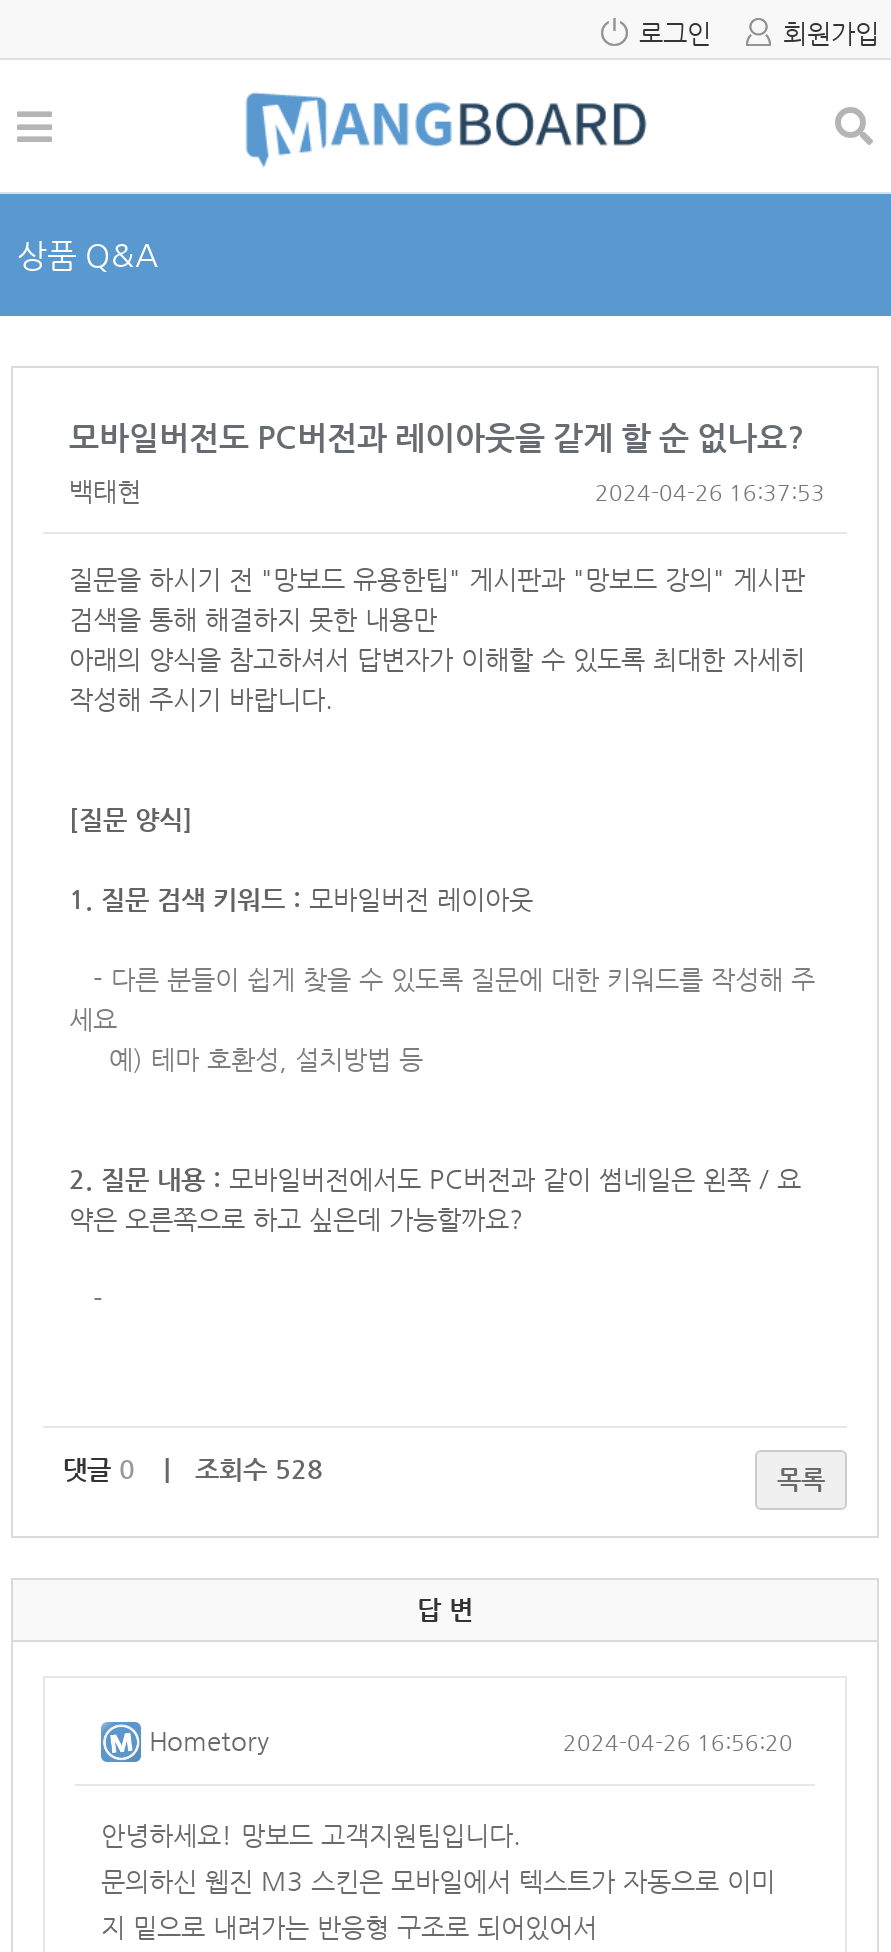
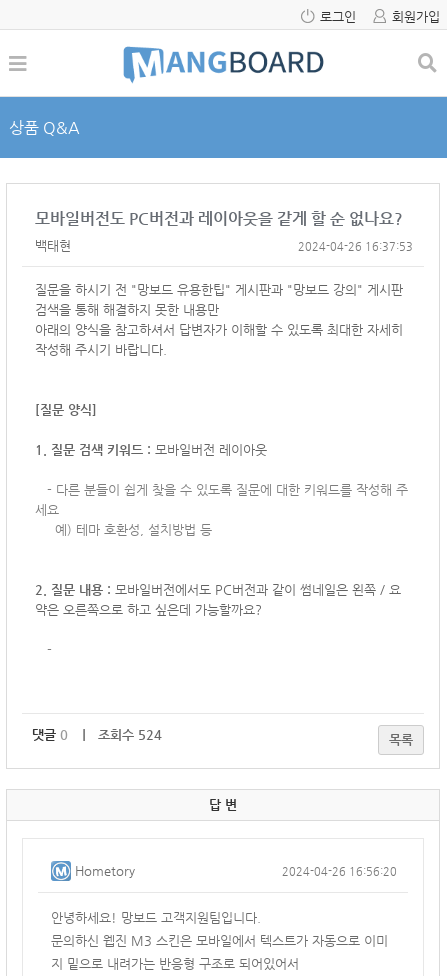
[63,1454,323,1484] 댓글 0 ｜ 조회수 528 -> [32,727,162,742] 댓글 0 ｜ 조회수 524

